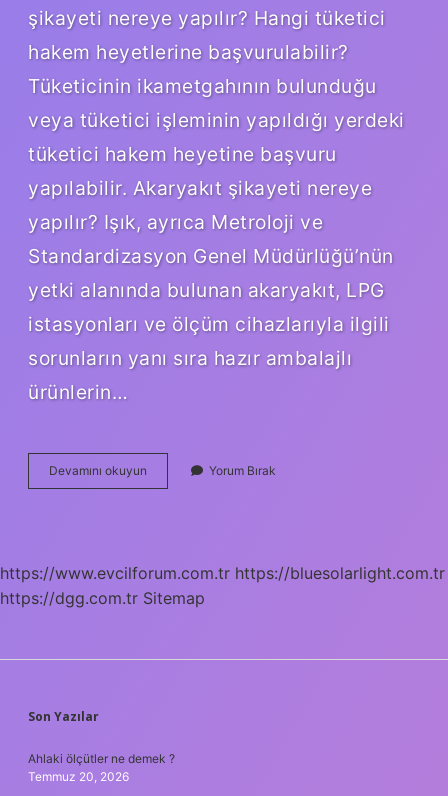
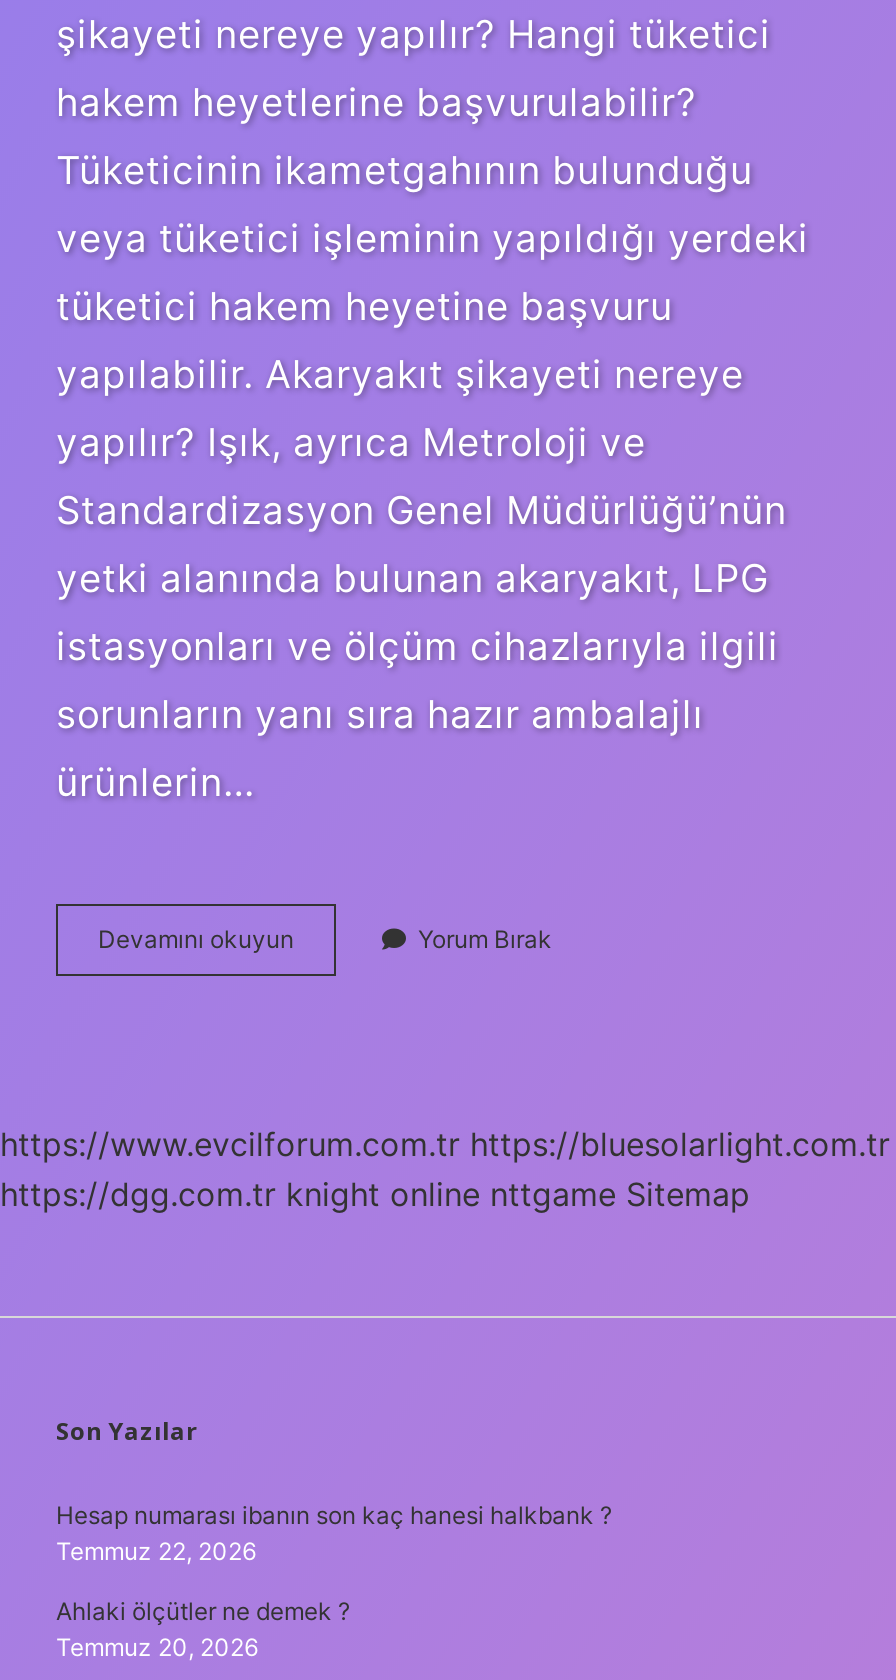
[0,588,205,608] https://dgg.com.tr Sitemap -> [0,1174,750,1214] https://dgg.com.tr knight online nttgame Sitemap
none -> [56,1500,612,1566] Hesap numarası ibanın son kaç hanesi halkbank ? | Temmuz 22, 2026

